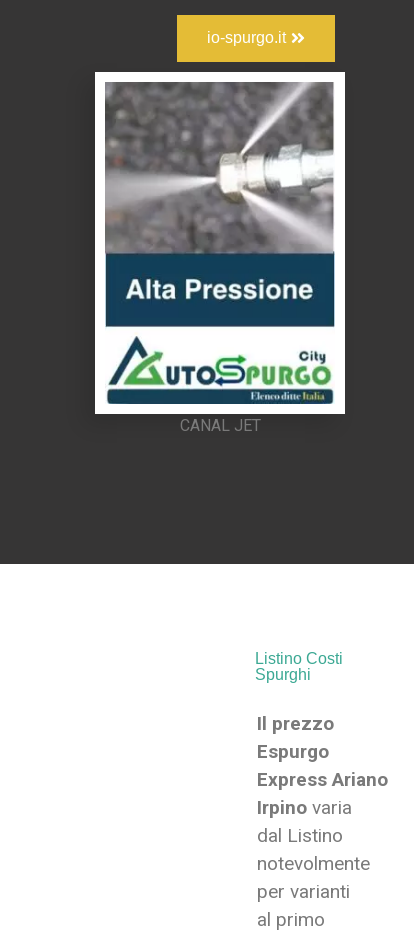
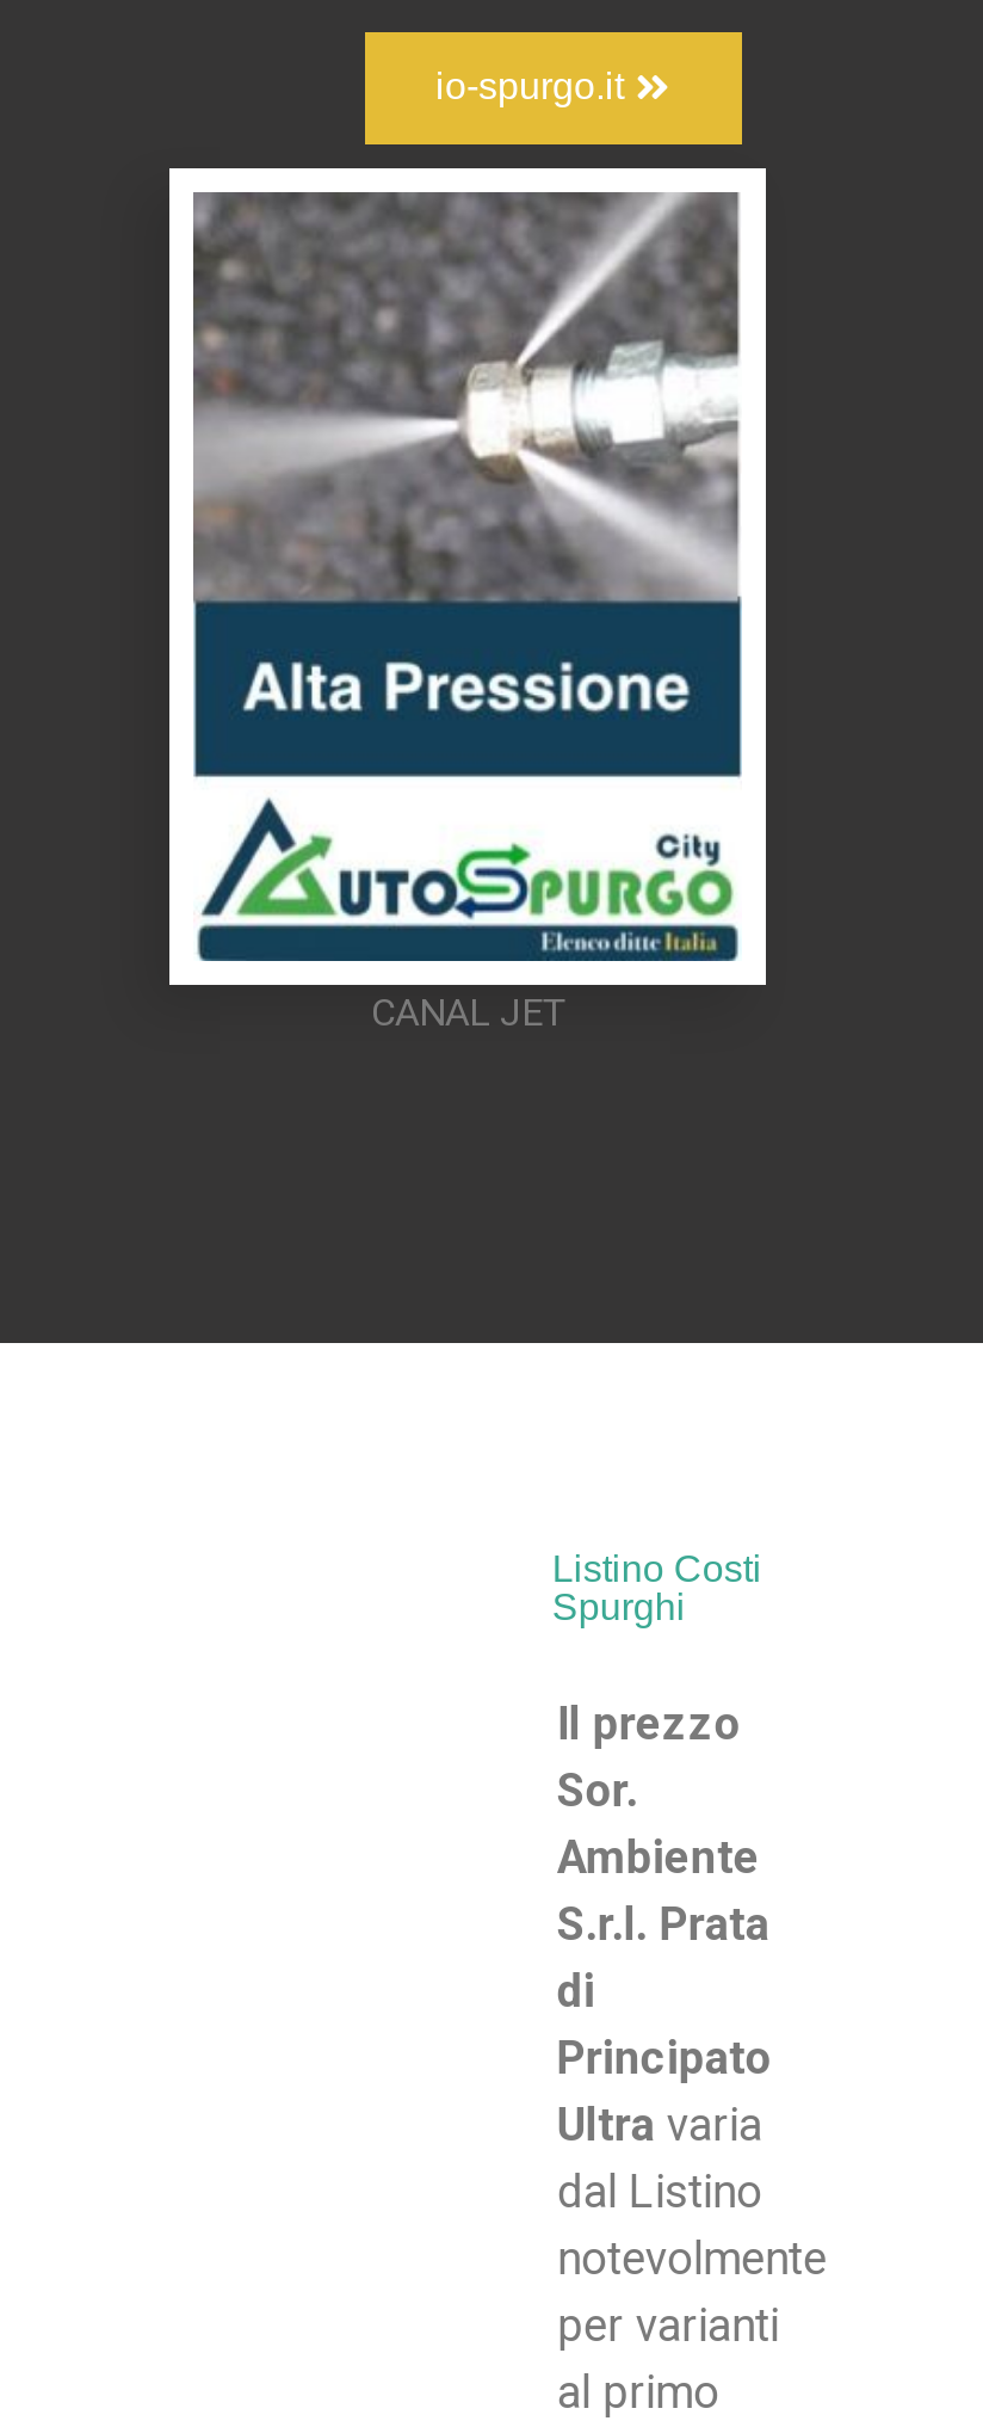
[257,740,388,819] Espurgo | Express Ariano | Irpino varia -> [557,1763,772,2152] Sor. | Ambiente | S.r.l. Prata | di | Principato | Ultra varia

